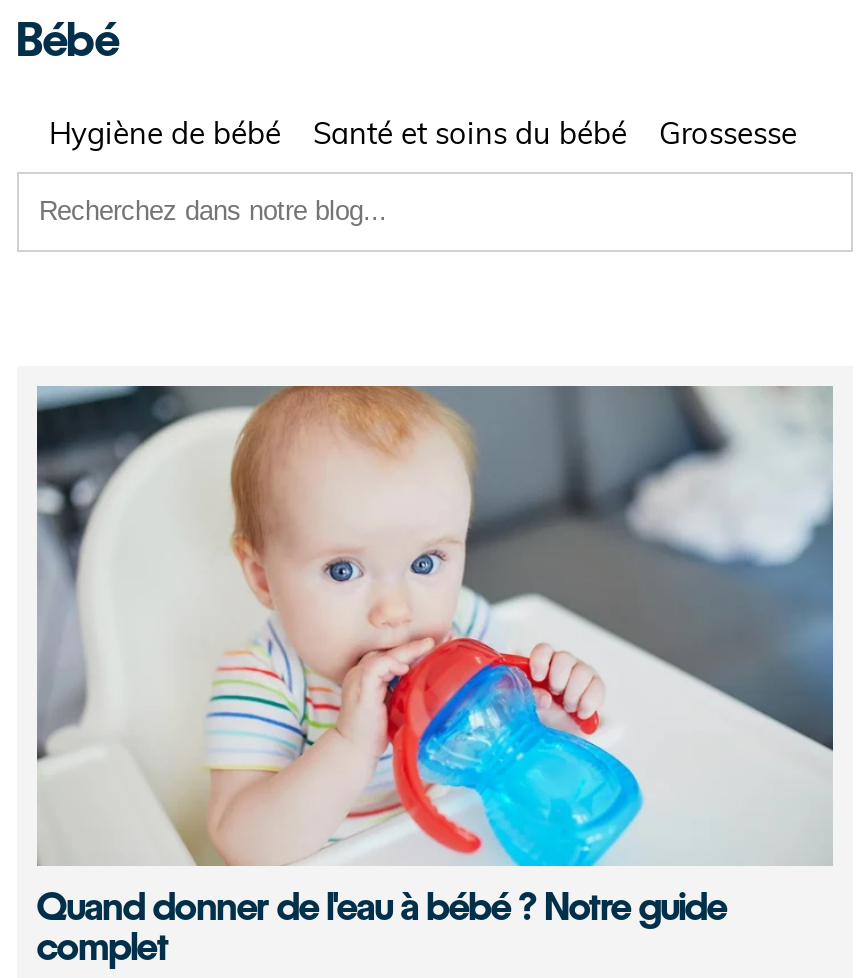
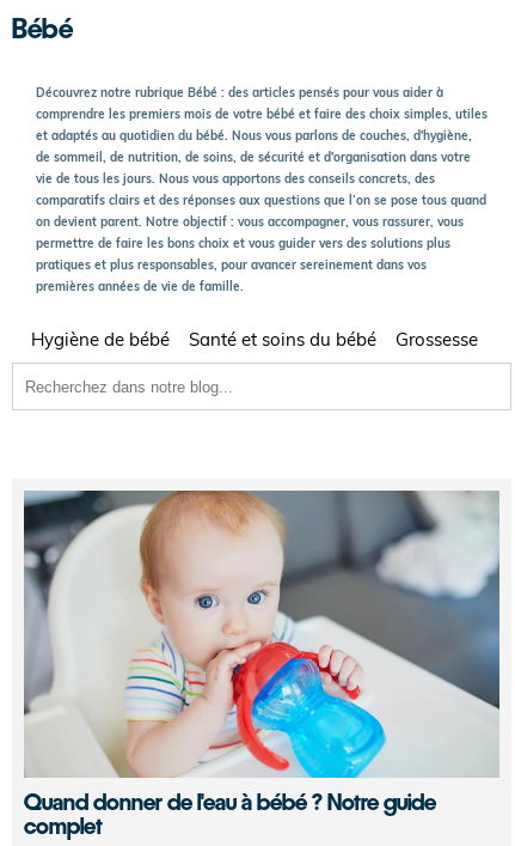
none -> [36,84,488,294] Découvrez notre rubrique Bébé : des articles pensés pour vous aider à | comprendre les premiers mois de votre bébé et faire des choix simples, utiles | et adaptés au quotidien du bébé. Nous vous parlons de couches, d'hygiène, | de sommeil, de nutrition, de soins, de sécurité et d'organisation dans votre | vie de tous les jours. Nous vous apportons des conseils concrets, des | comparatifs clairs et des réponses aux questions que l’on se pose tous quand | on devient parent. Notre objectif : vous accompagner, vous rassurer, vous | permettre de faire les bons choix et vous guider vers des solutions plus | pratiques et plus responsables, pour avancer sereinement dans vos | premières années de vie de famille.

